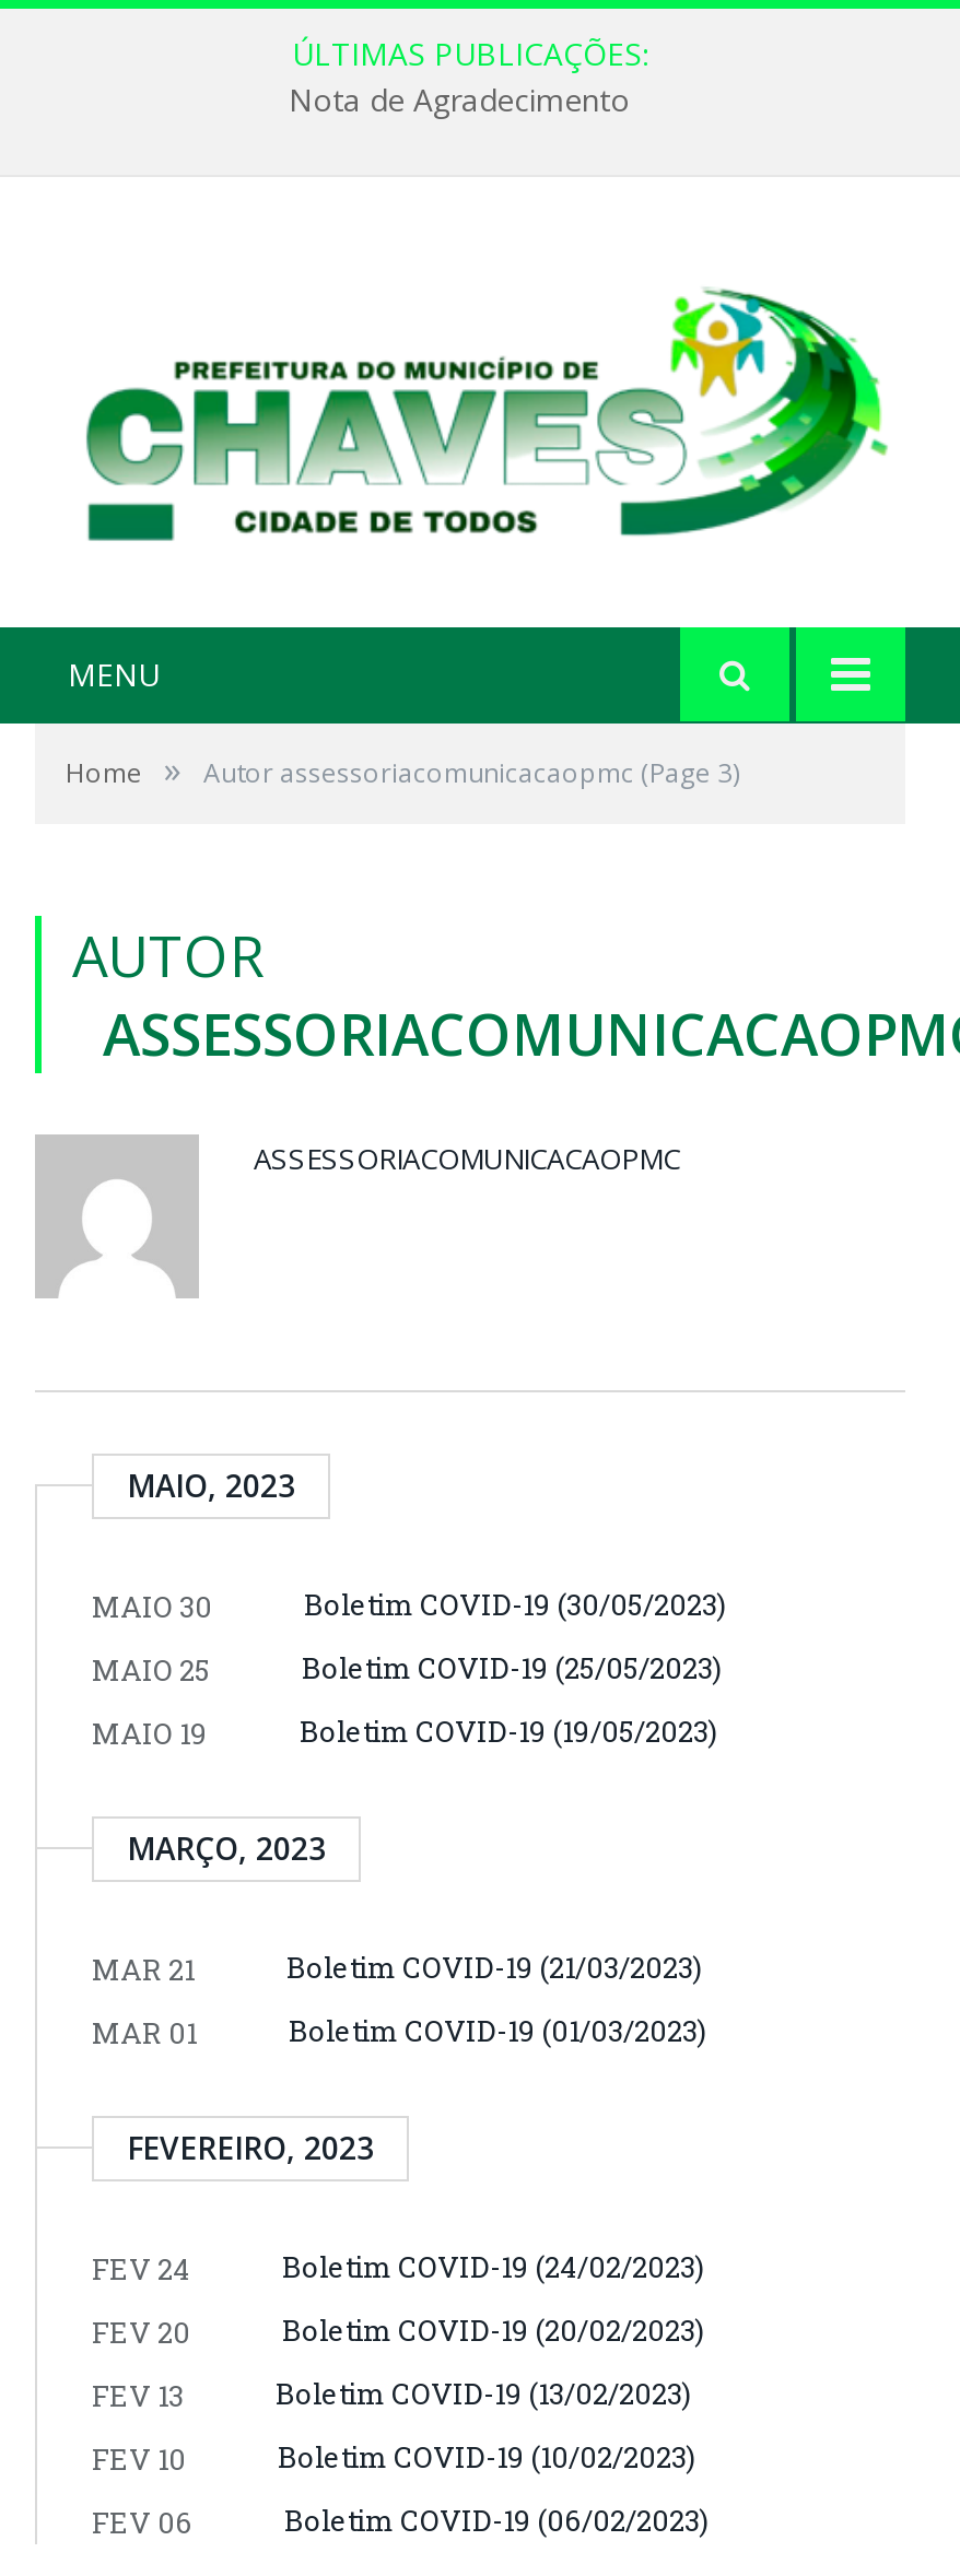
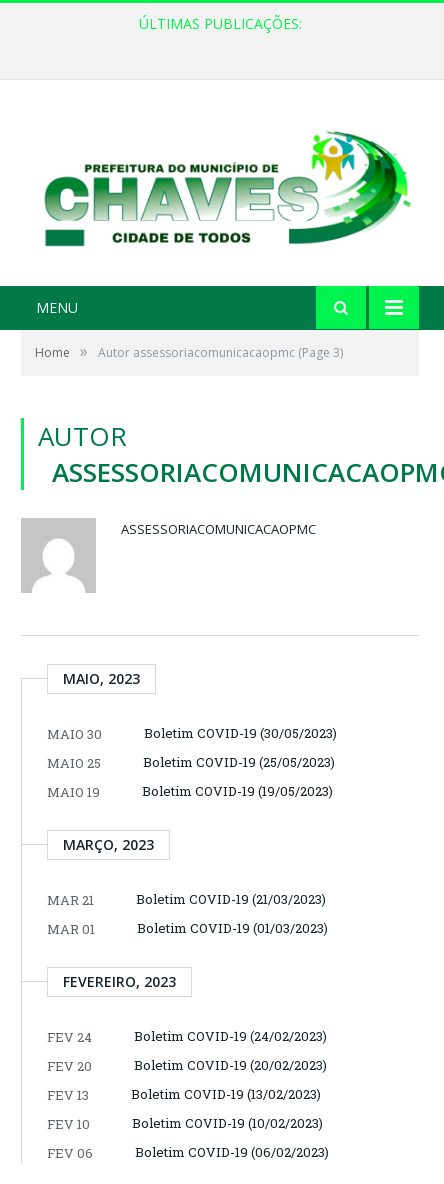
[289,79,630,121] Nota de Agradecimento -> none

